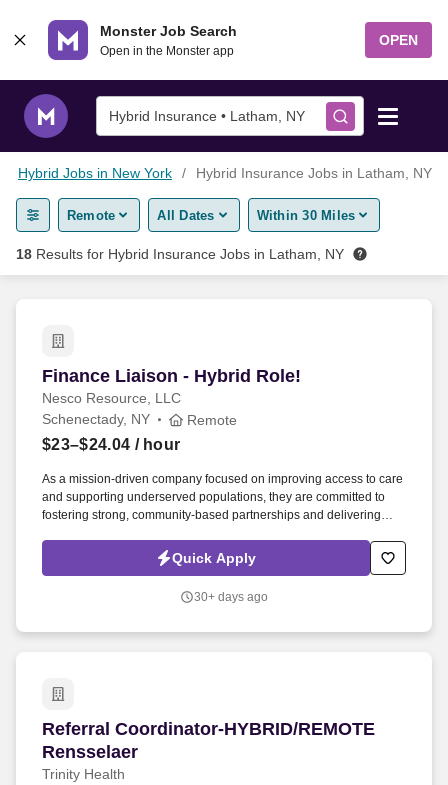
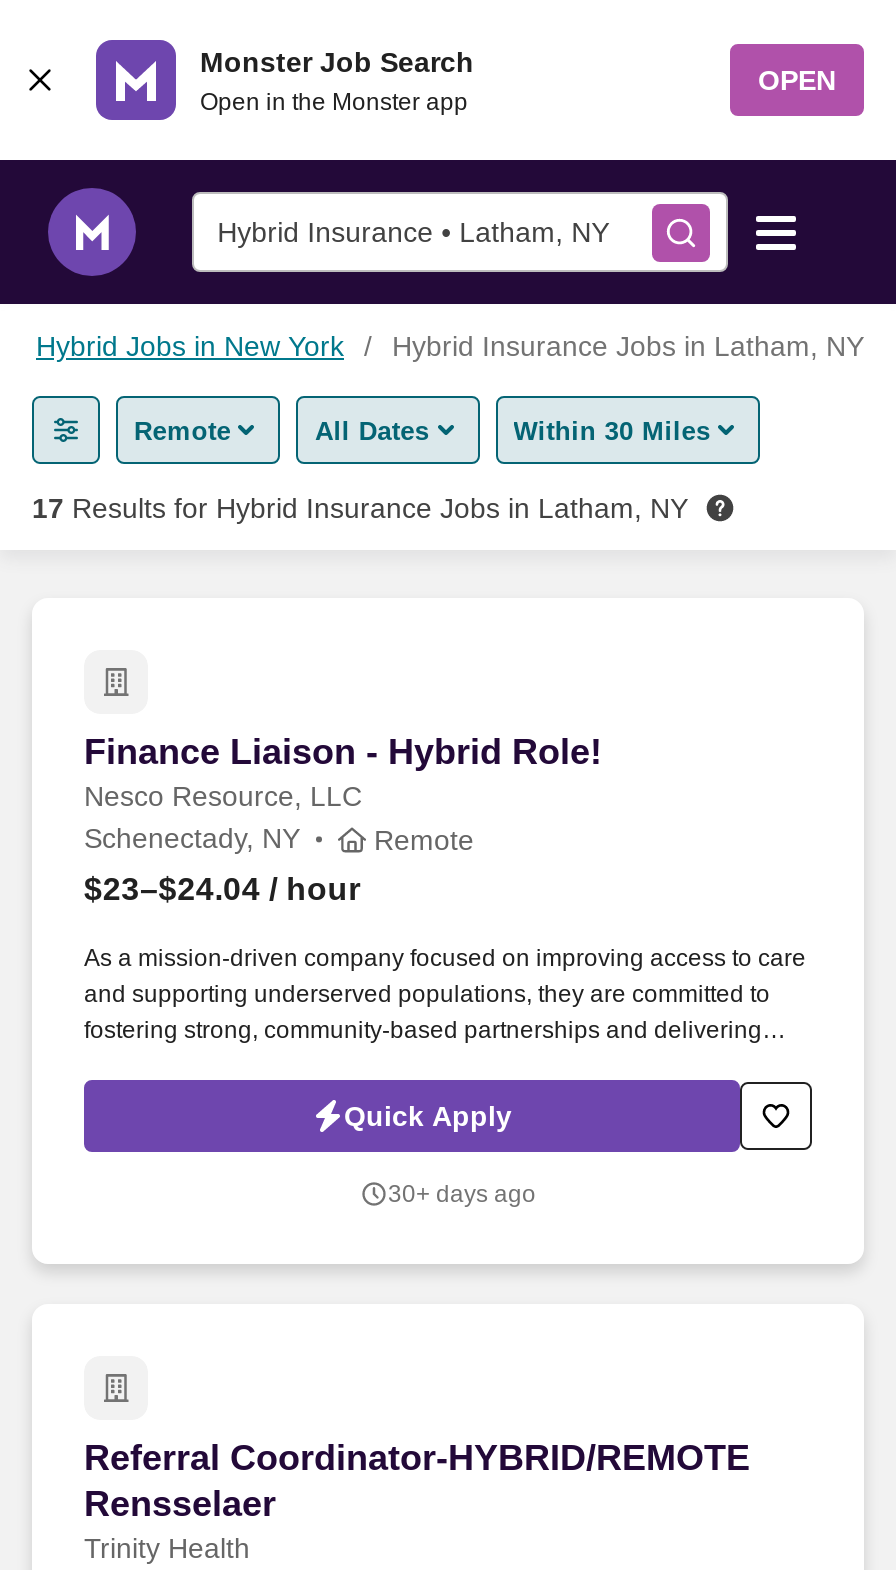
[16,246,344,262] 18 Results for Hybrid Insurance Jobs in Latham, NY -> [32,492,688,524] 17 Results for Hybrid Insurance Jobs in Latham, NY

